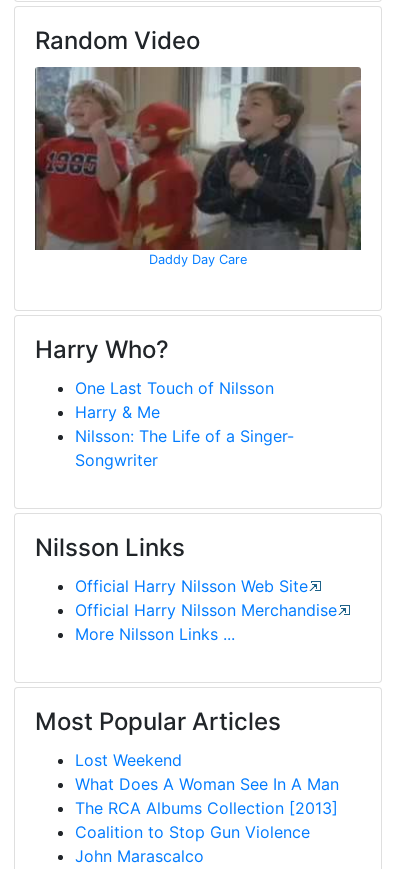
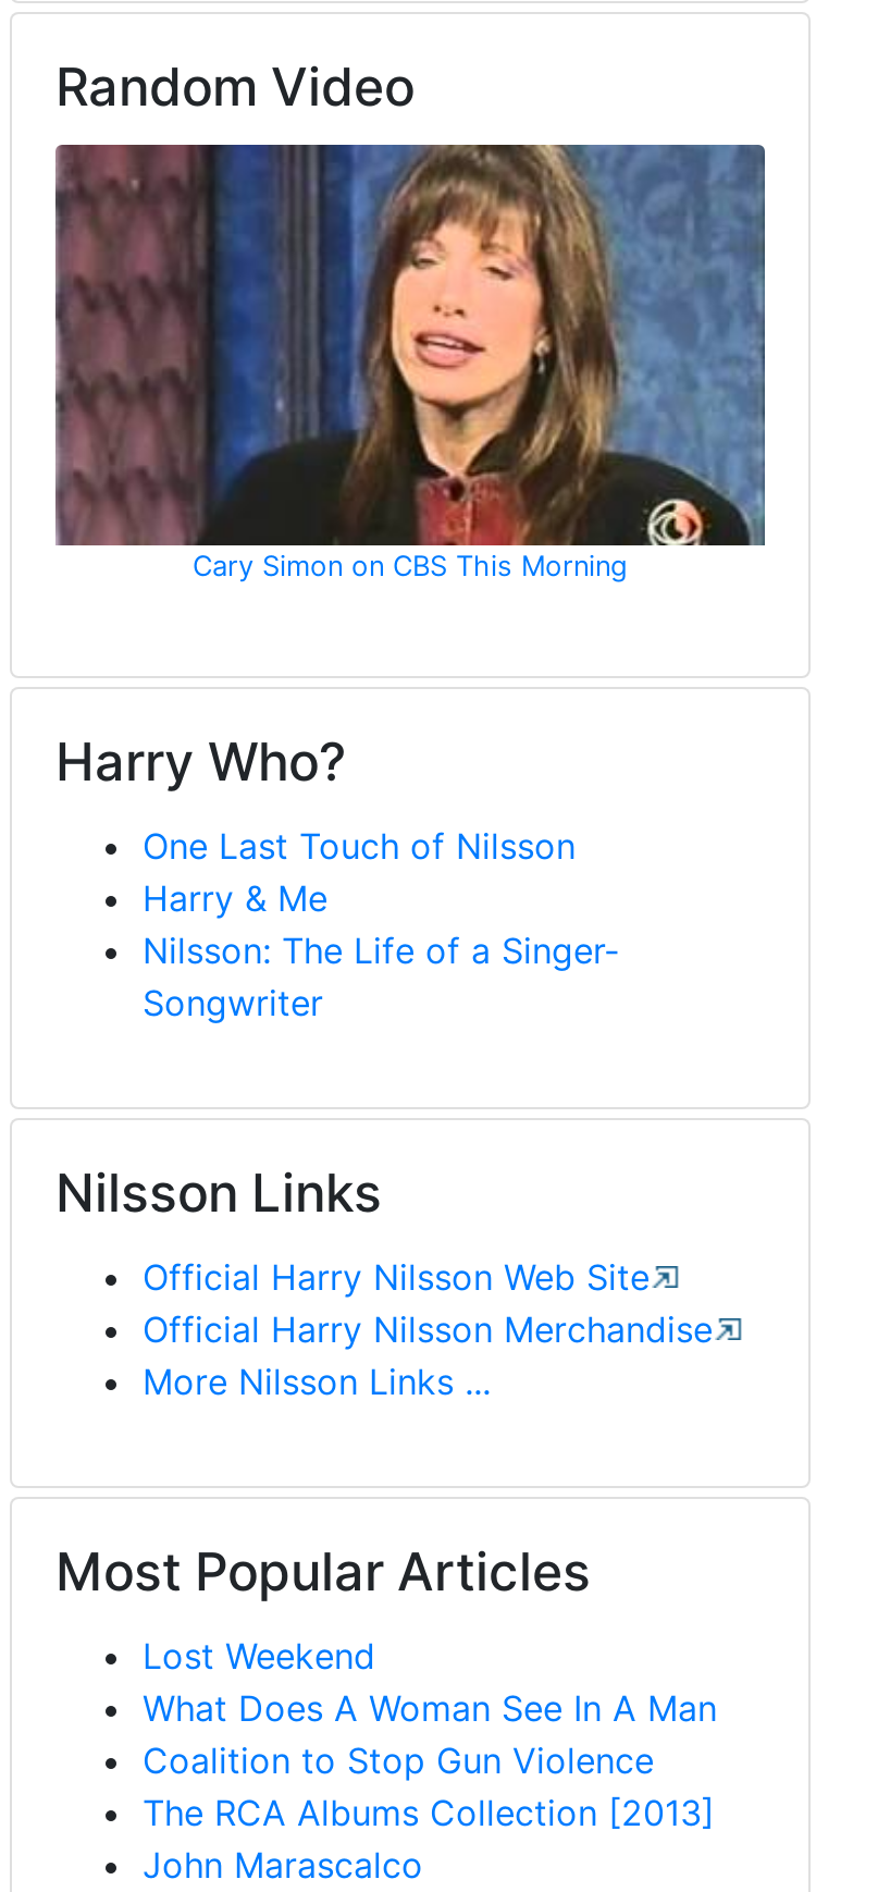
[34,66,362,267] [image] | Daddy Day Care -> [53,142,767,582] [image] | Cary Simon on CBS This Morning
moved [75,798,338,818] -> [143,1791,715,1834]: The RCA Albums Collection [2013]
moved [75,822,310,842] -> [143,1739,654,1782]: Coalition to Stop Gun Violence

